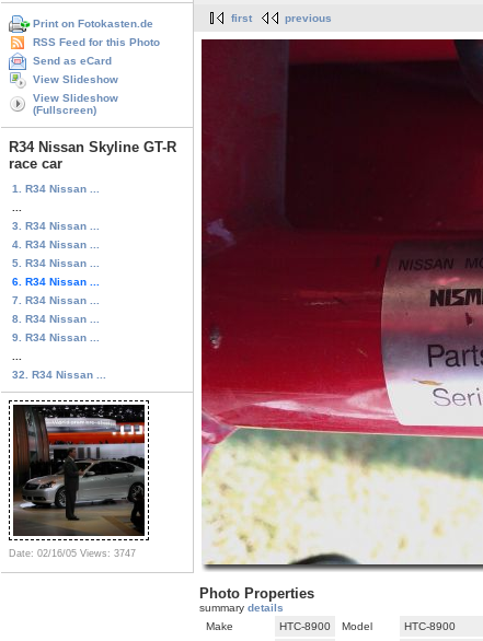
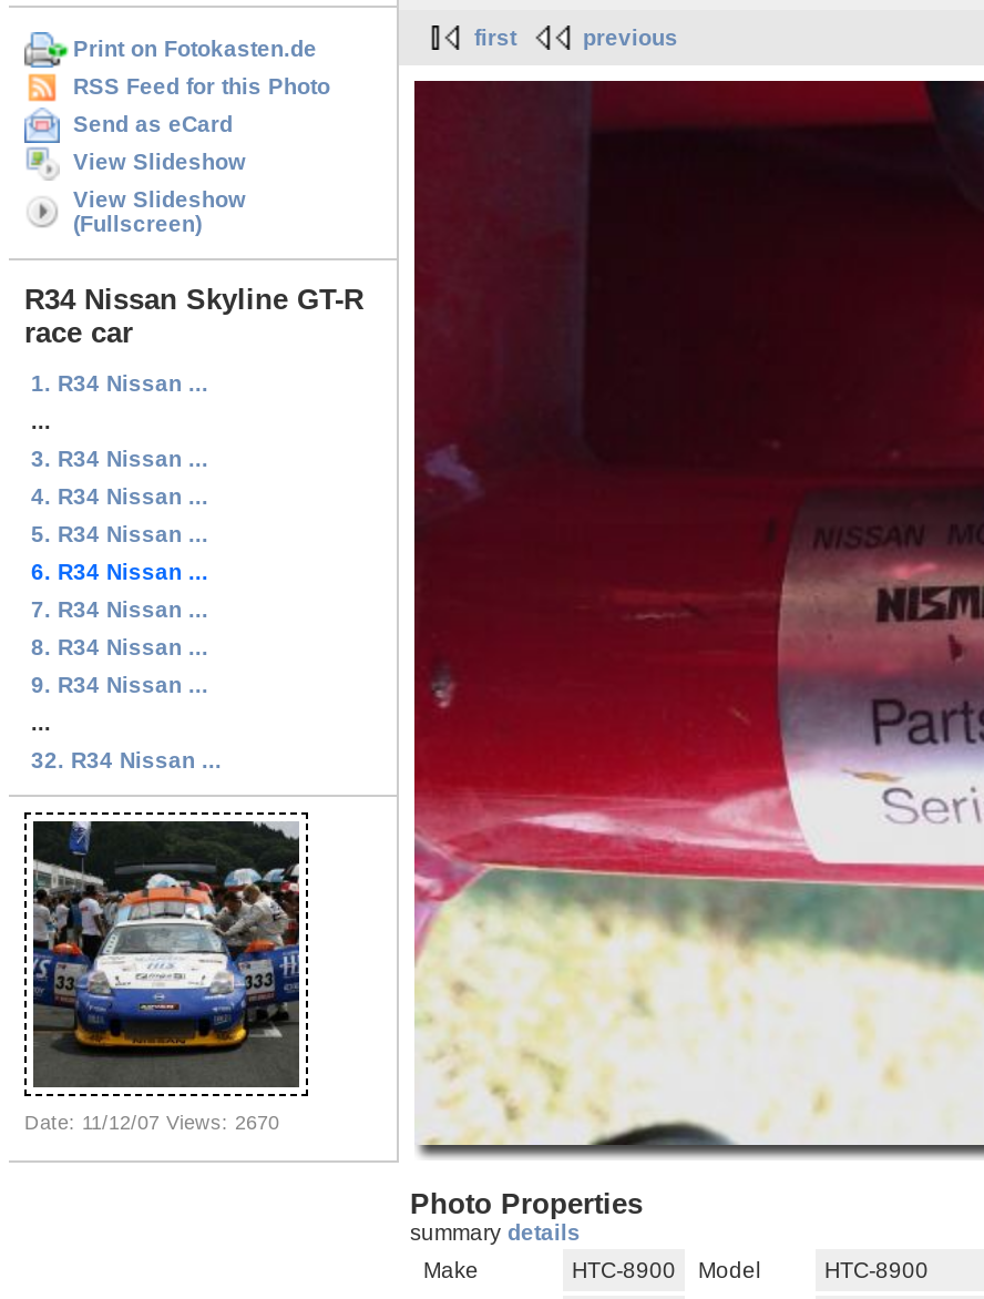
[9,404,145,559] [image] | Date: 02/16/05 Views: 3747 -> [24,821,299,1134] [image] | Date: 11/12/07 Views: 2670

